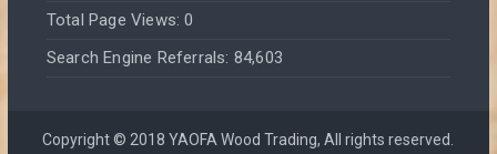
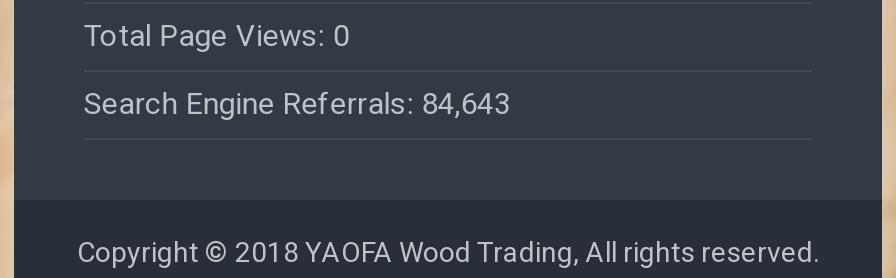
[46,47,283,67] Search Engine Referrals: 84,603 -> [83,85,510,121] Search Engine Referrals: 84,643

